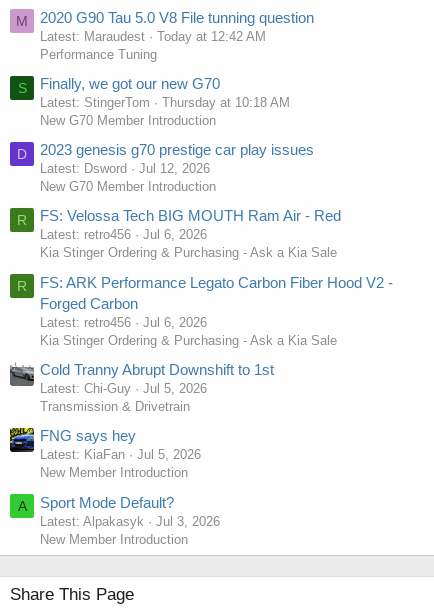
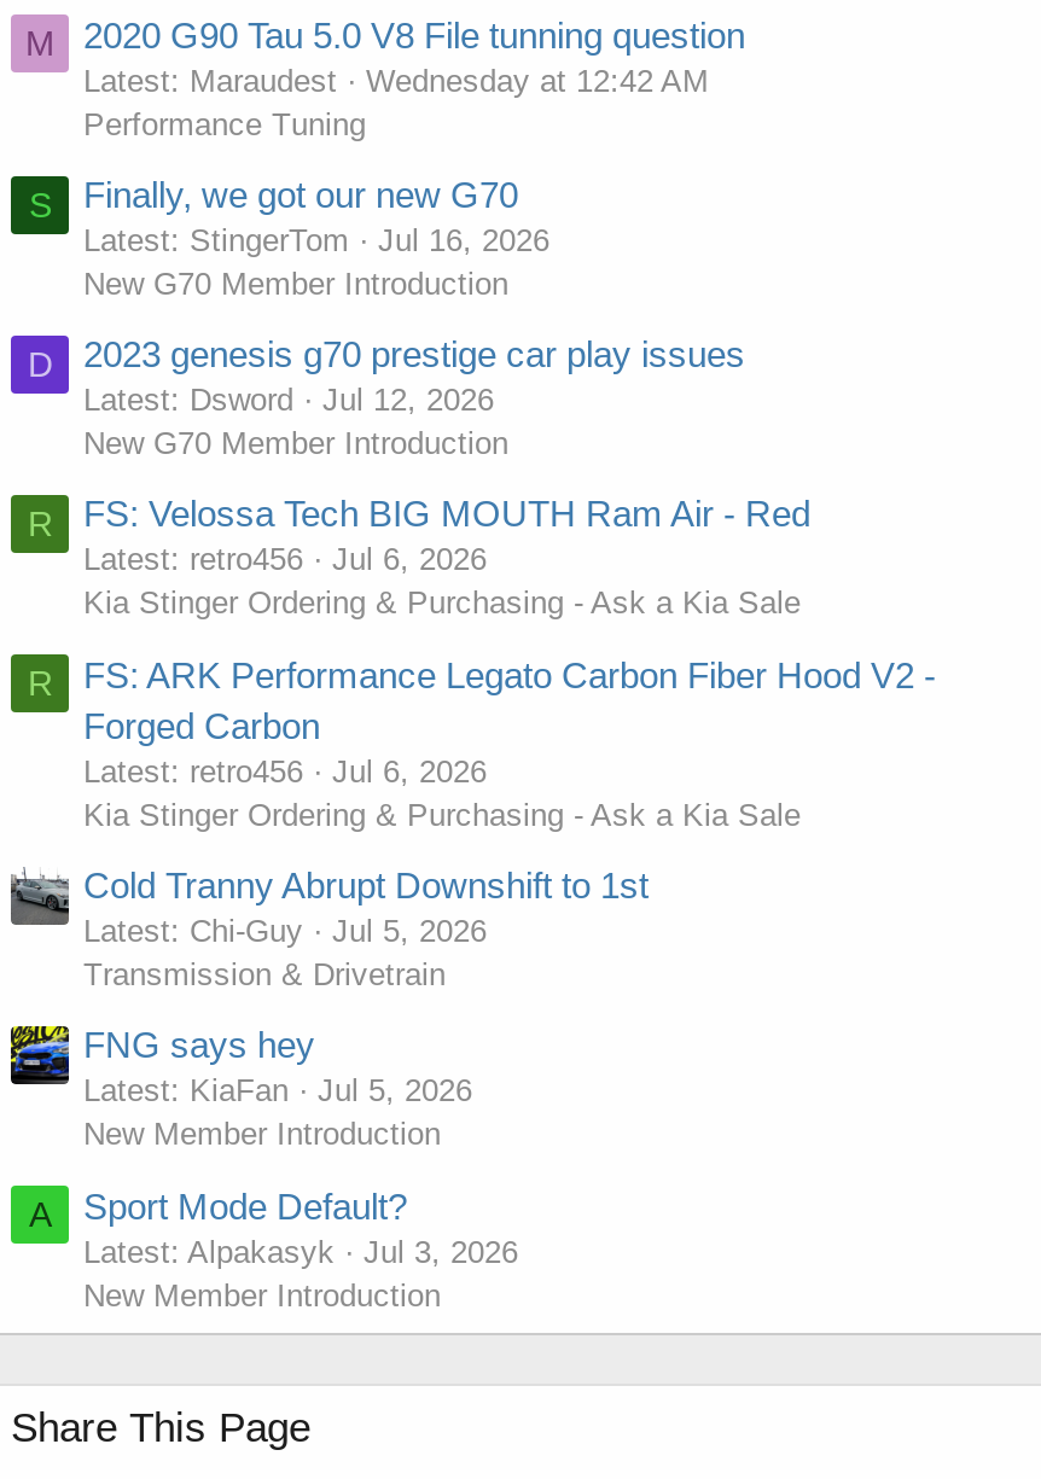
[157,28,266,43] Today at 12:42 AM -> [366,62,709,98] Wednesday at 12:42 AM
[162,95,290,110] Thursday at 10:18 AM -> [378,222,549,258] Jul 16, 2026

